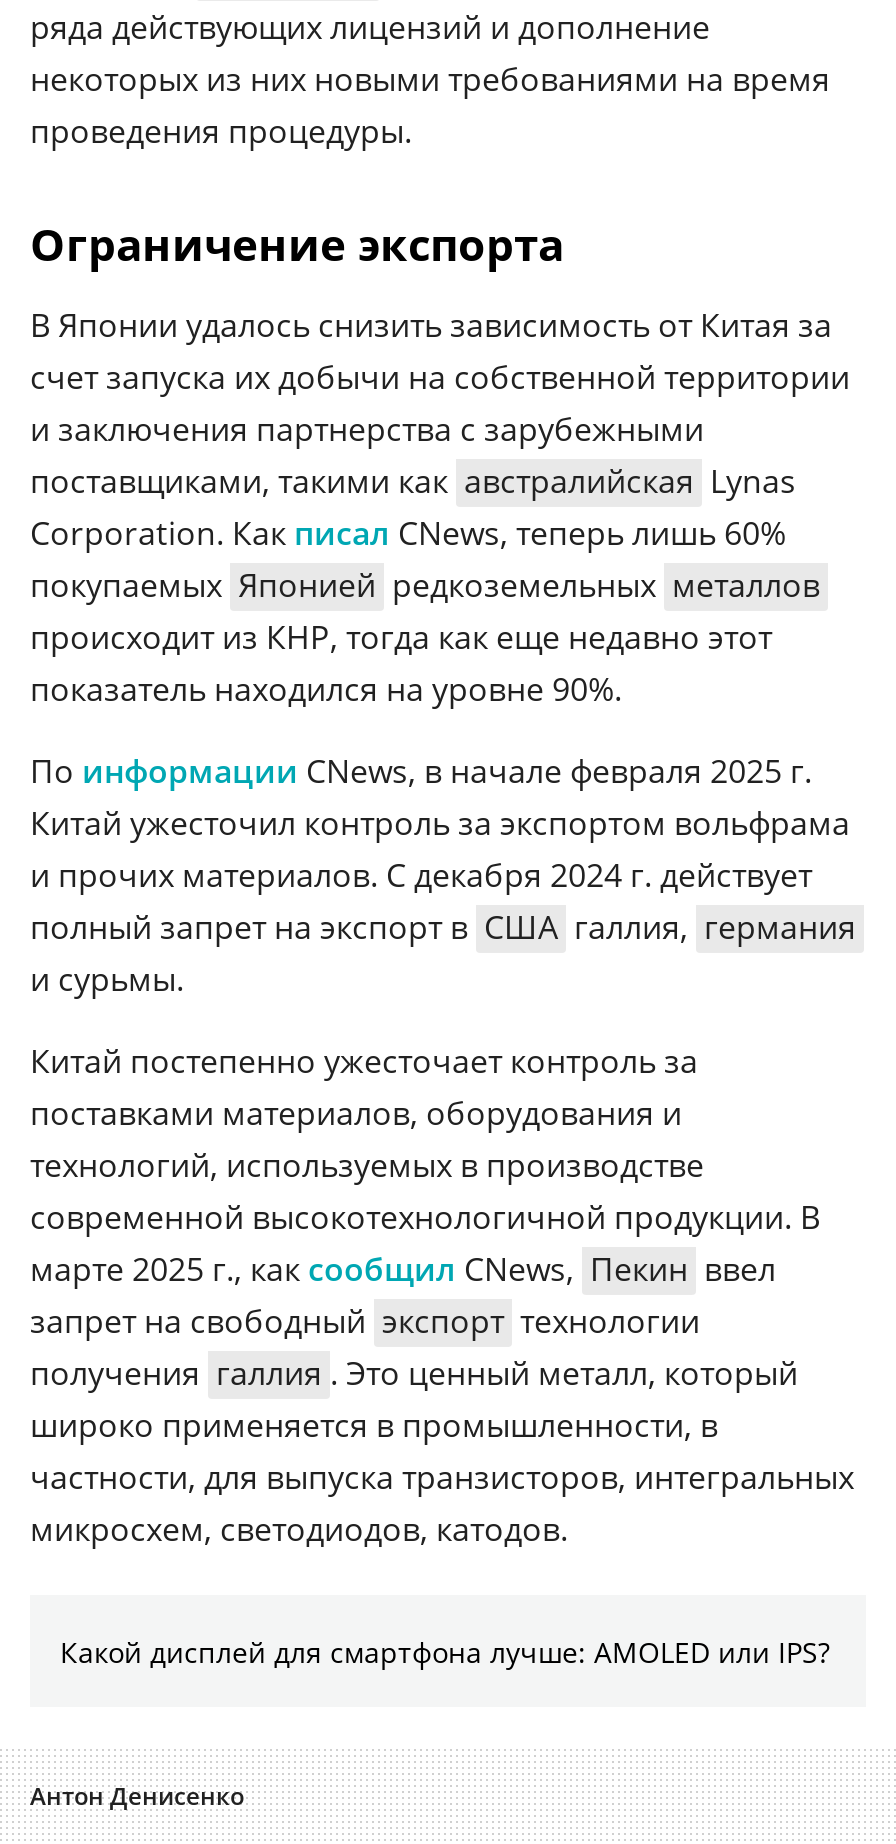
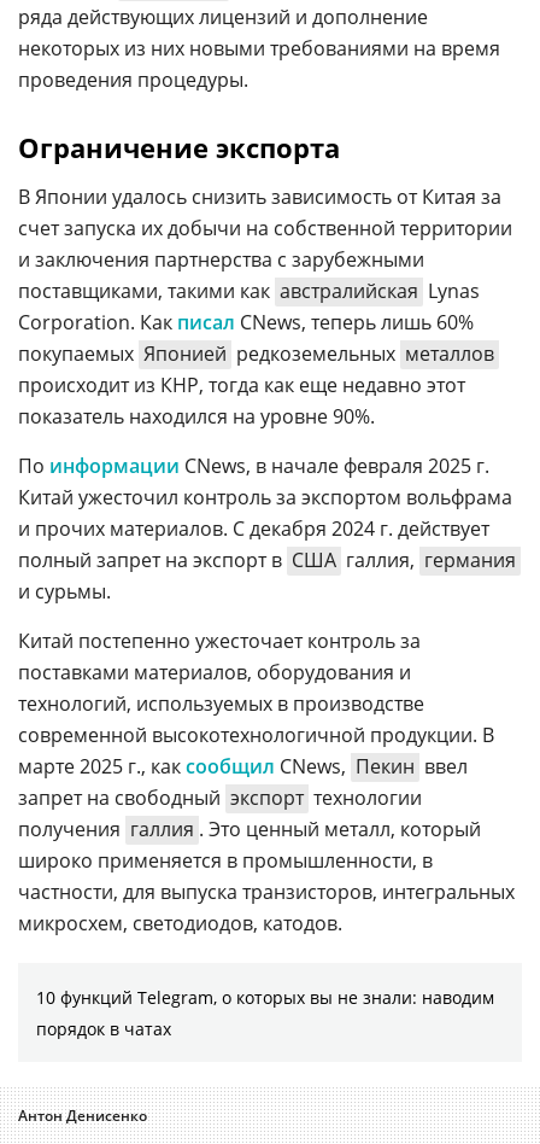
[60,1634,830,1672] Какой дисплей для смартфона лучше: AMOLED или IPS? -> [36,986,494,1040] 10 функций Telegram, о которых вы не знали: наводим | порядок в чатах

